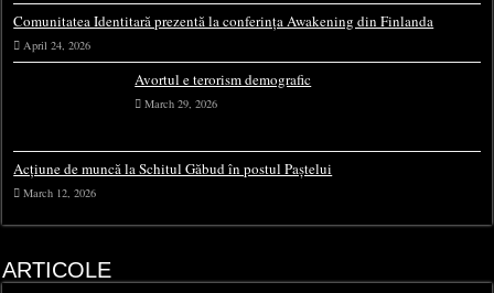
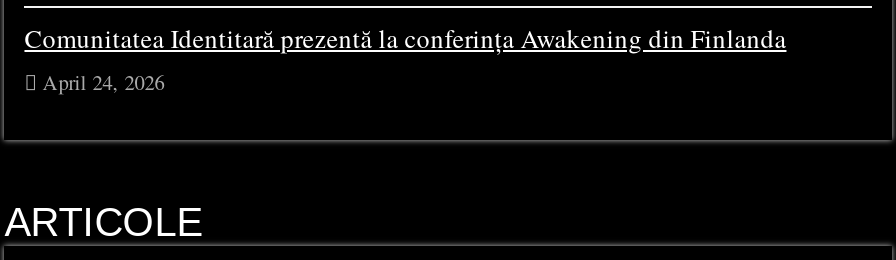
[13,69,332,200] Avortul e terorism demografic | March 29, 2026 | Acțiune de muncă la Schitul Găbud în postul Paștelui | March 12, 2026 -> none

